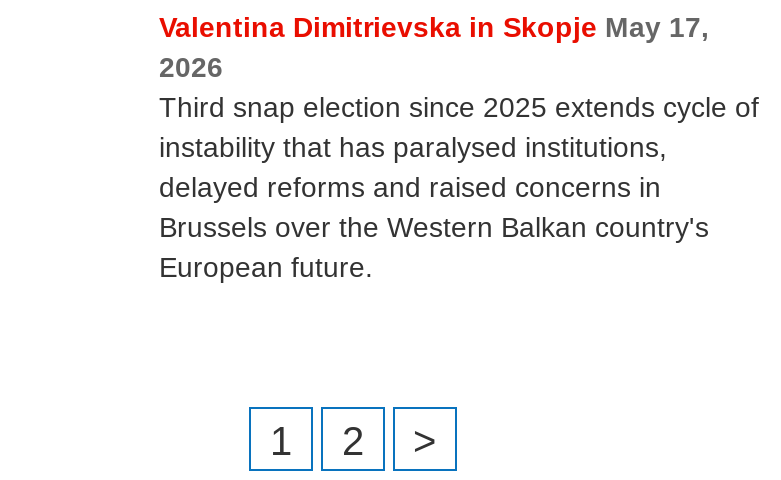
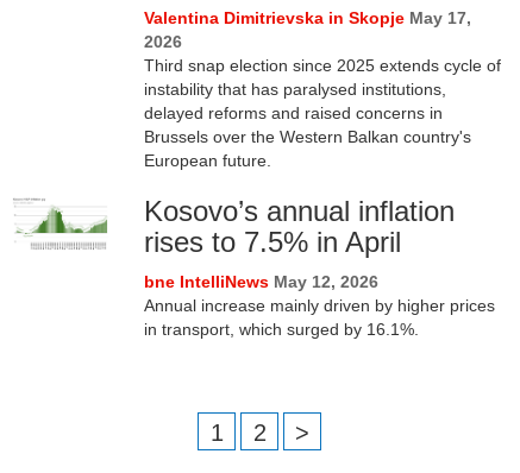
none -> [13,195,495,339] [image] | Kosovo’s annual inflation | rises to 7.5% in April | bne IntelliNews May 12, 2026 | Annual increase mainly driven by higher prices | in transport, which surged by 16.1%.

